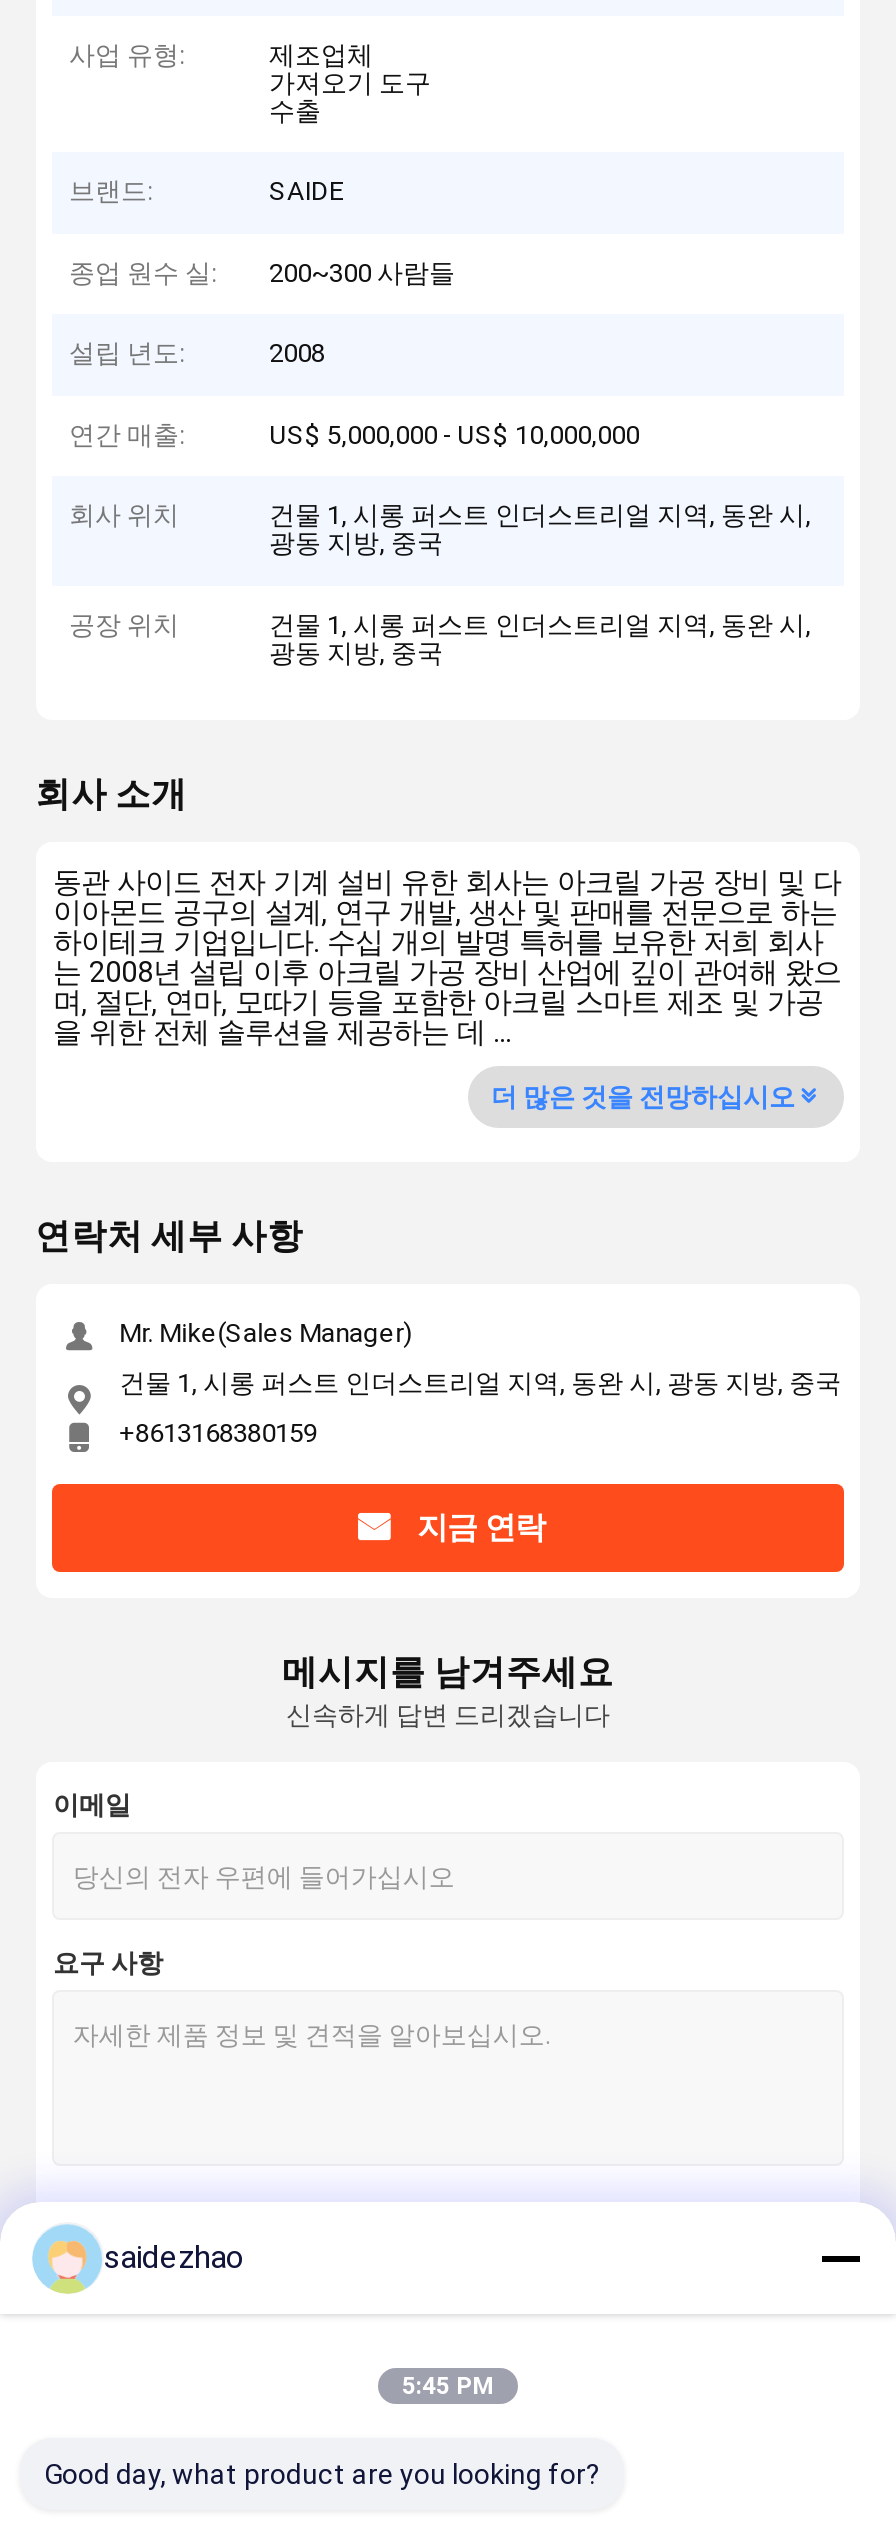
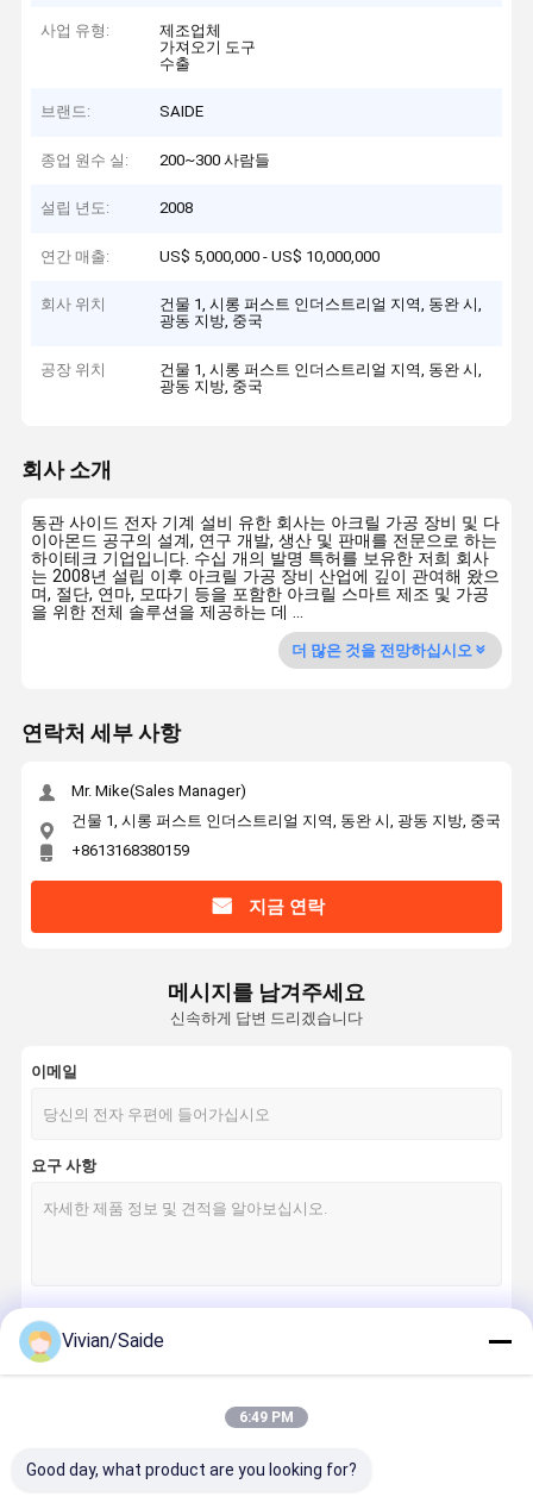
[104,2238,244,2276] saidezhao -> [62,1329,164,1352] Vivian/Saide
[402,2372,494,2400] 5:45 PM -> [239,1409,294,1426] 6:49 PM

